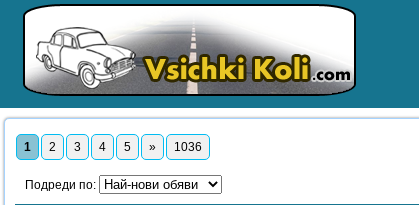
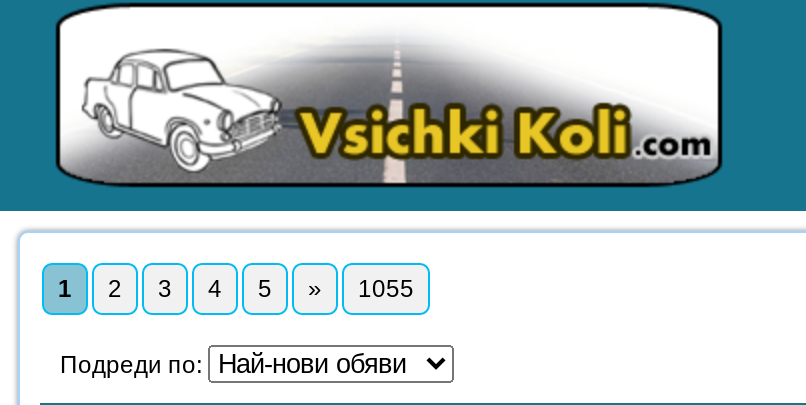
[174,140,202,154] 1036 -> [358,275,414,303] 1055

